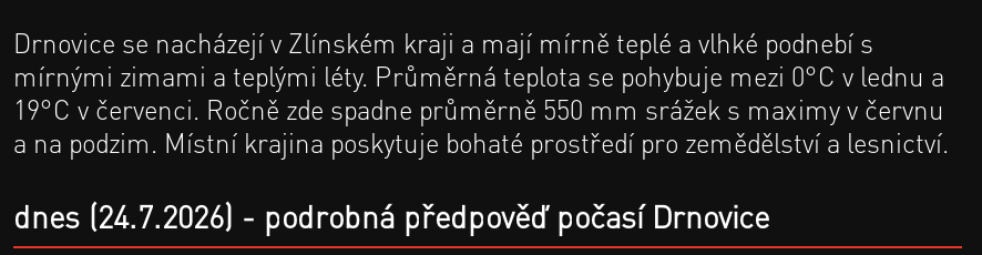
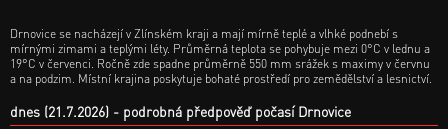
[13,195,769,235] dnes (24.7.2026) podrobná předpověď počasí Drnovice -> [10,102,351,120] dnes (21.7.2026) podrobná předpověď počasí Drnovice

